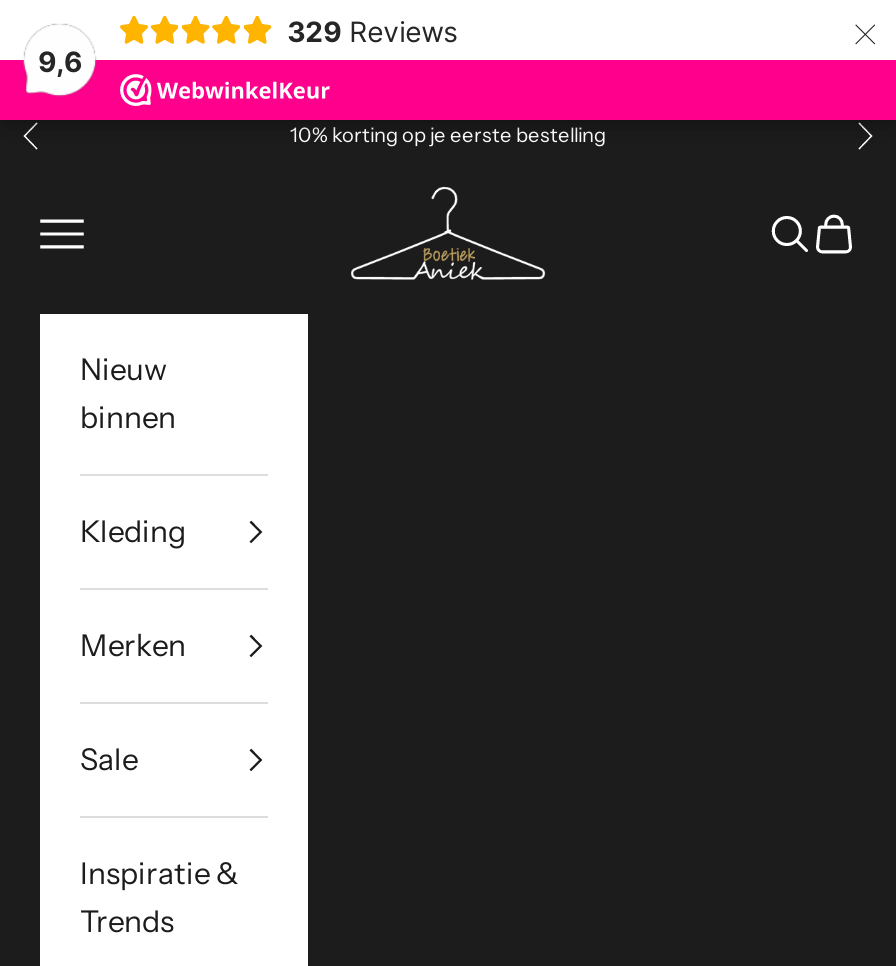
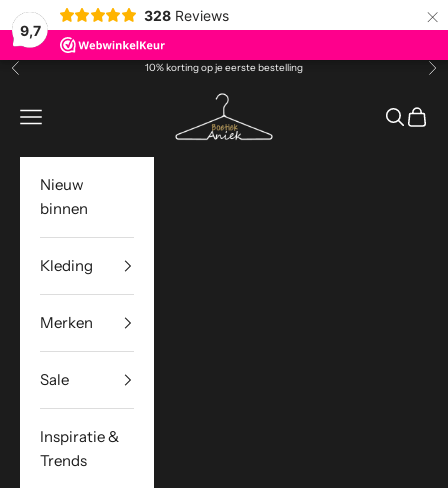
[287,13,457,47] 329 Reviews -> [144,6,229,23] 328 Reviews
[38,43,82,77] 9,6 -> [19,21,40,38] 9,7

